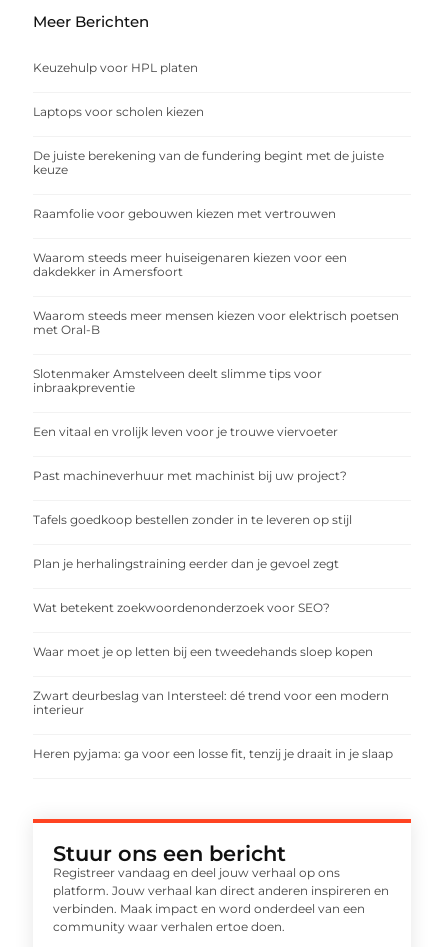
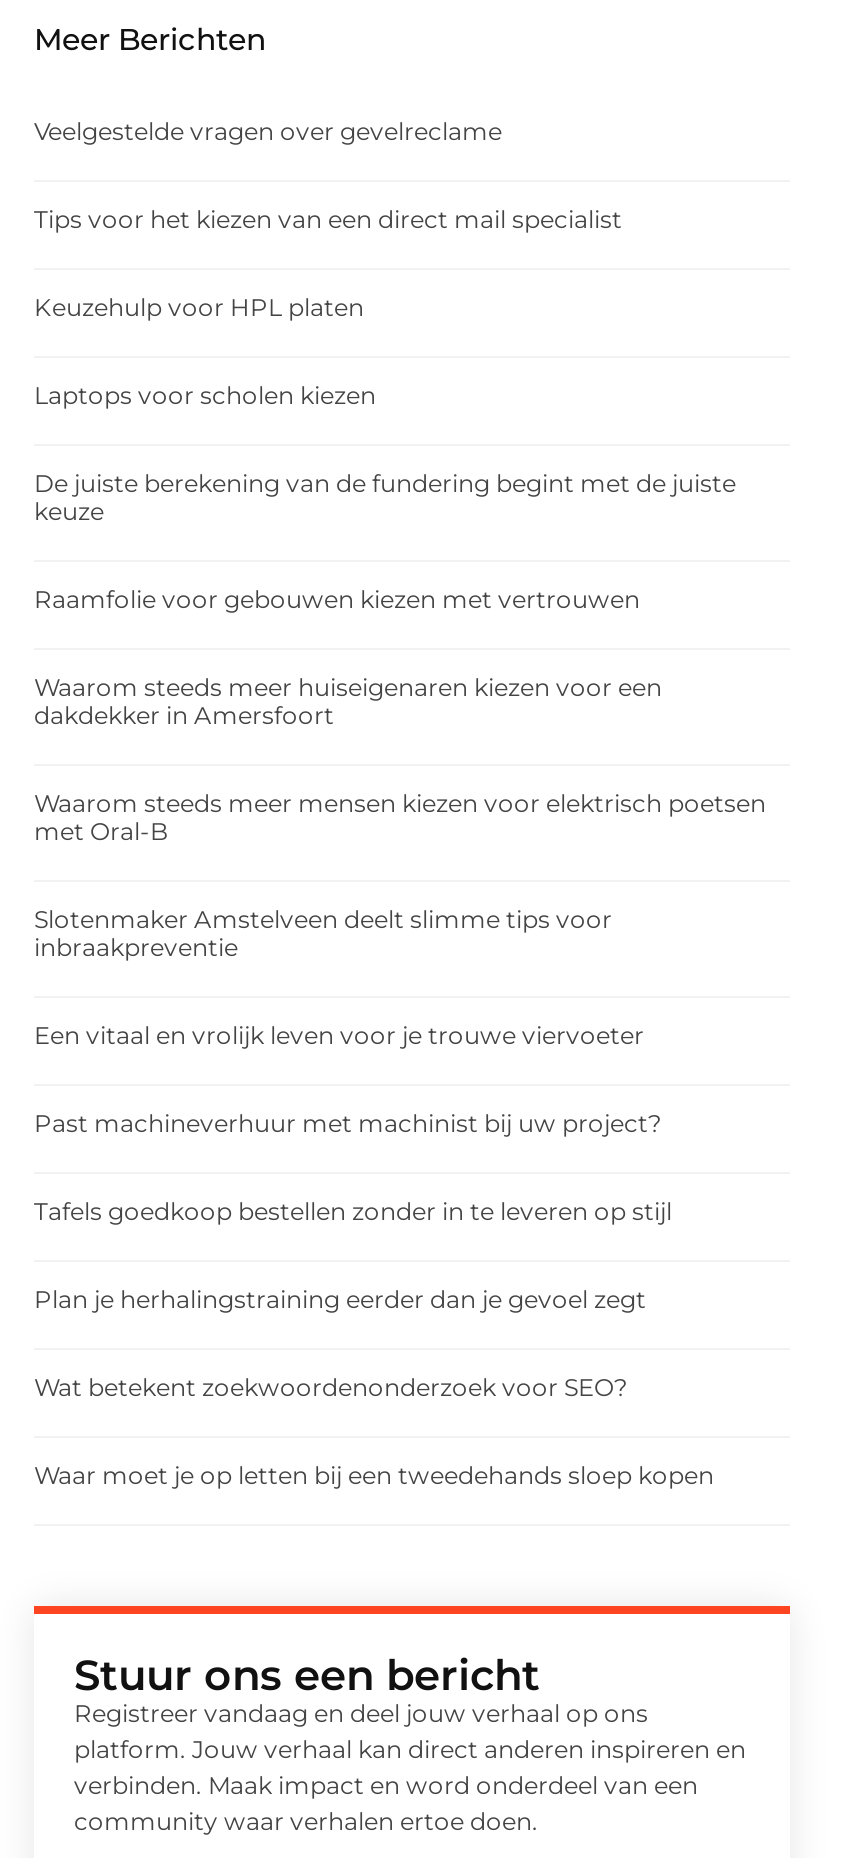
none -> [34,117,622,235] Veelgestelde vragen over gevelreclame | Tips voor het kiezen van een direct mail specialist
moved [33,60,399,659] -> [34,293,766,1491]: Keuzehulp voor HPL platen | Laptops voor scholen kiezen | De juiste berekening van de fundering begint met de juiste | ... | Wat betekent zoekwoordenonderzoek voor SEO? | Waar moet je op letten bij een tweedehands sloep kopen
[33,688,393,761] Zwart deurbeslag van Intersteel: dé trend voor een modern | interieur | Heren pyjama: ga voor een losse fit, tenzij je draait in je slaap -> none

